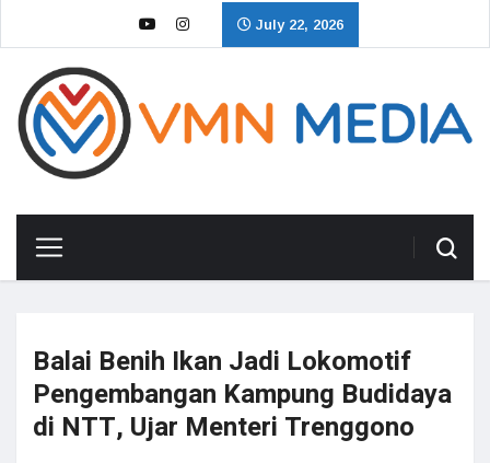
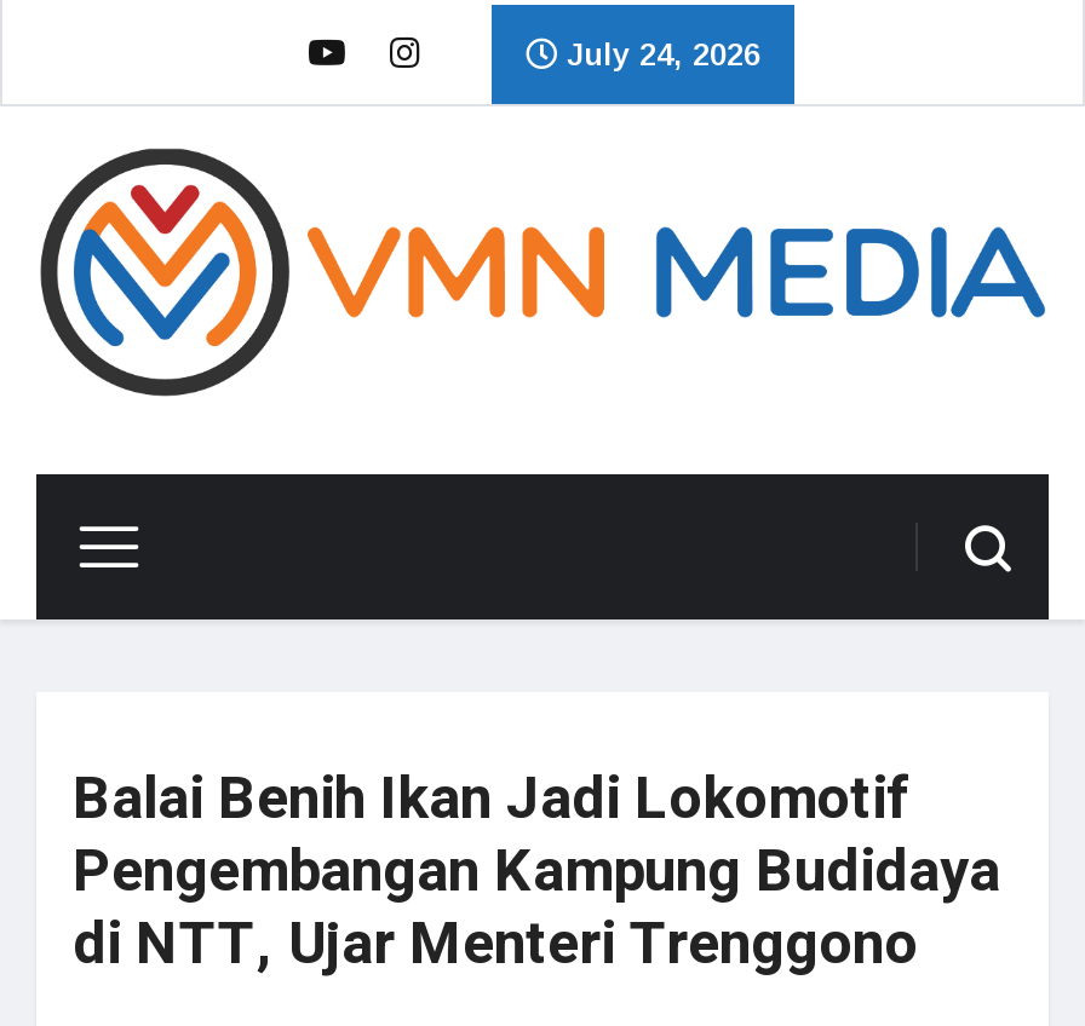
[252,16,343,33] July 22, 2026 -> [557,36,760,73] July 24, 2026

